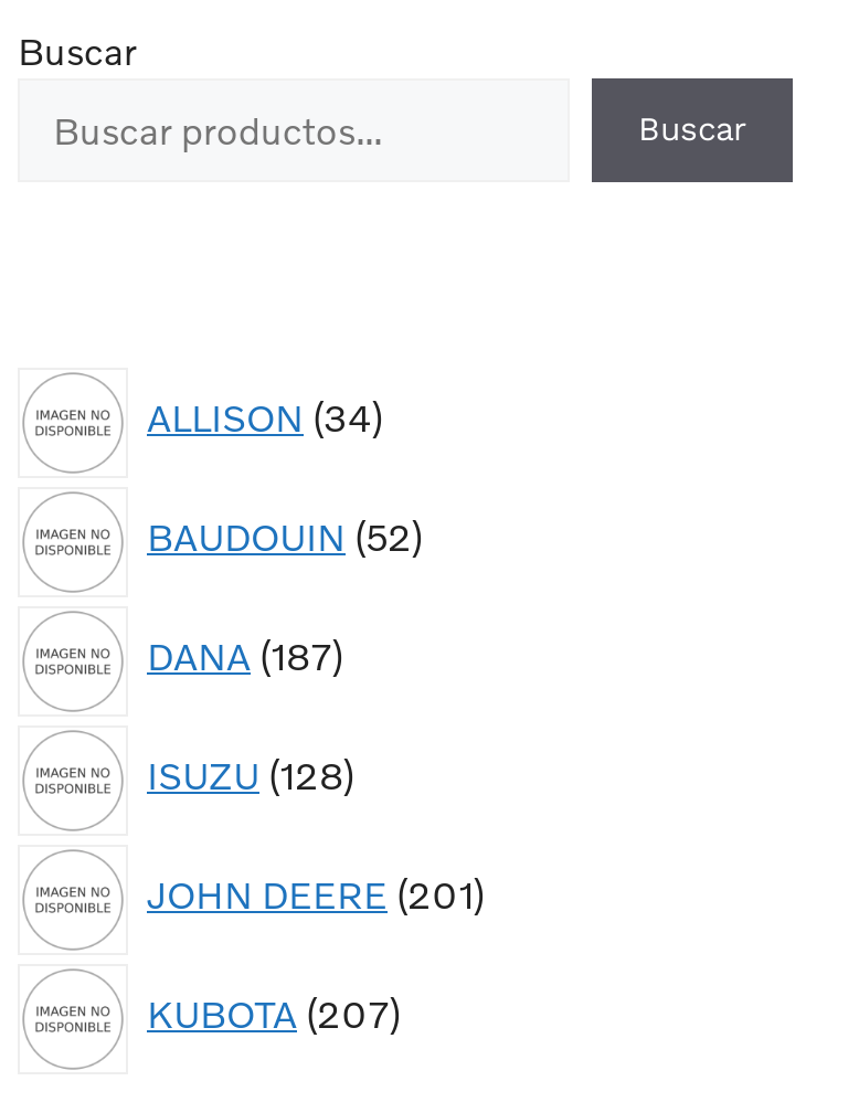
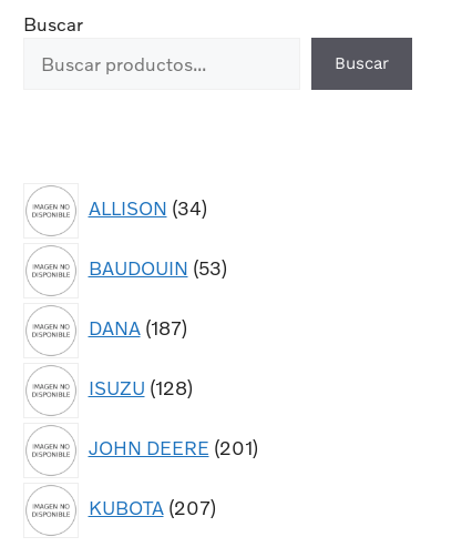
[147,513,412,560] BAUDOUIN 52 -> [88,256,221,279] BAUDOUIN 53

